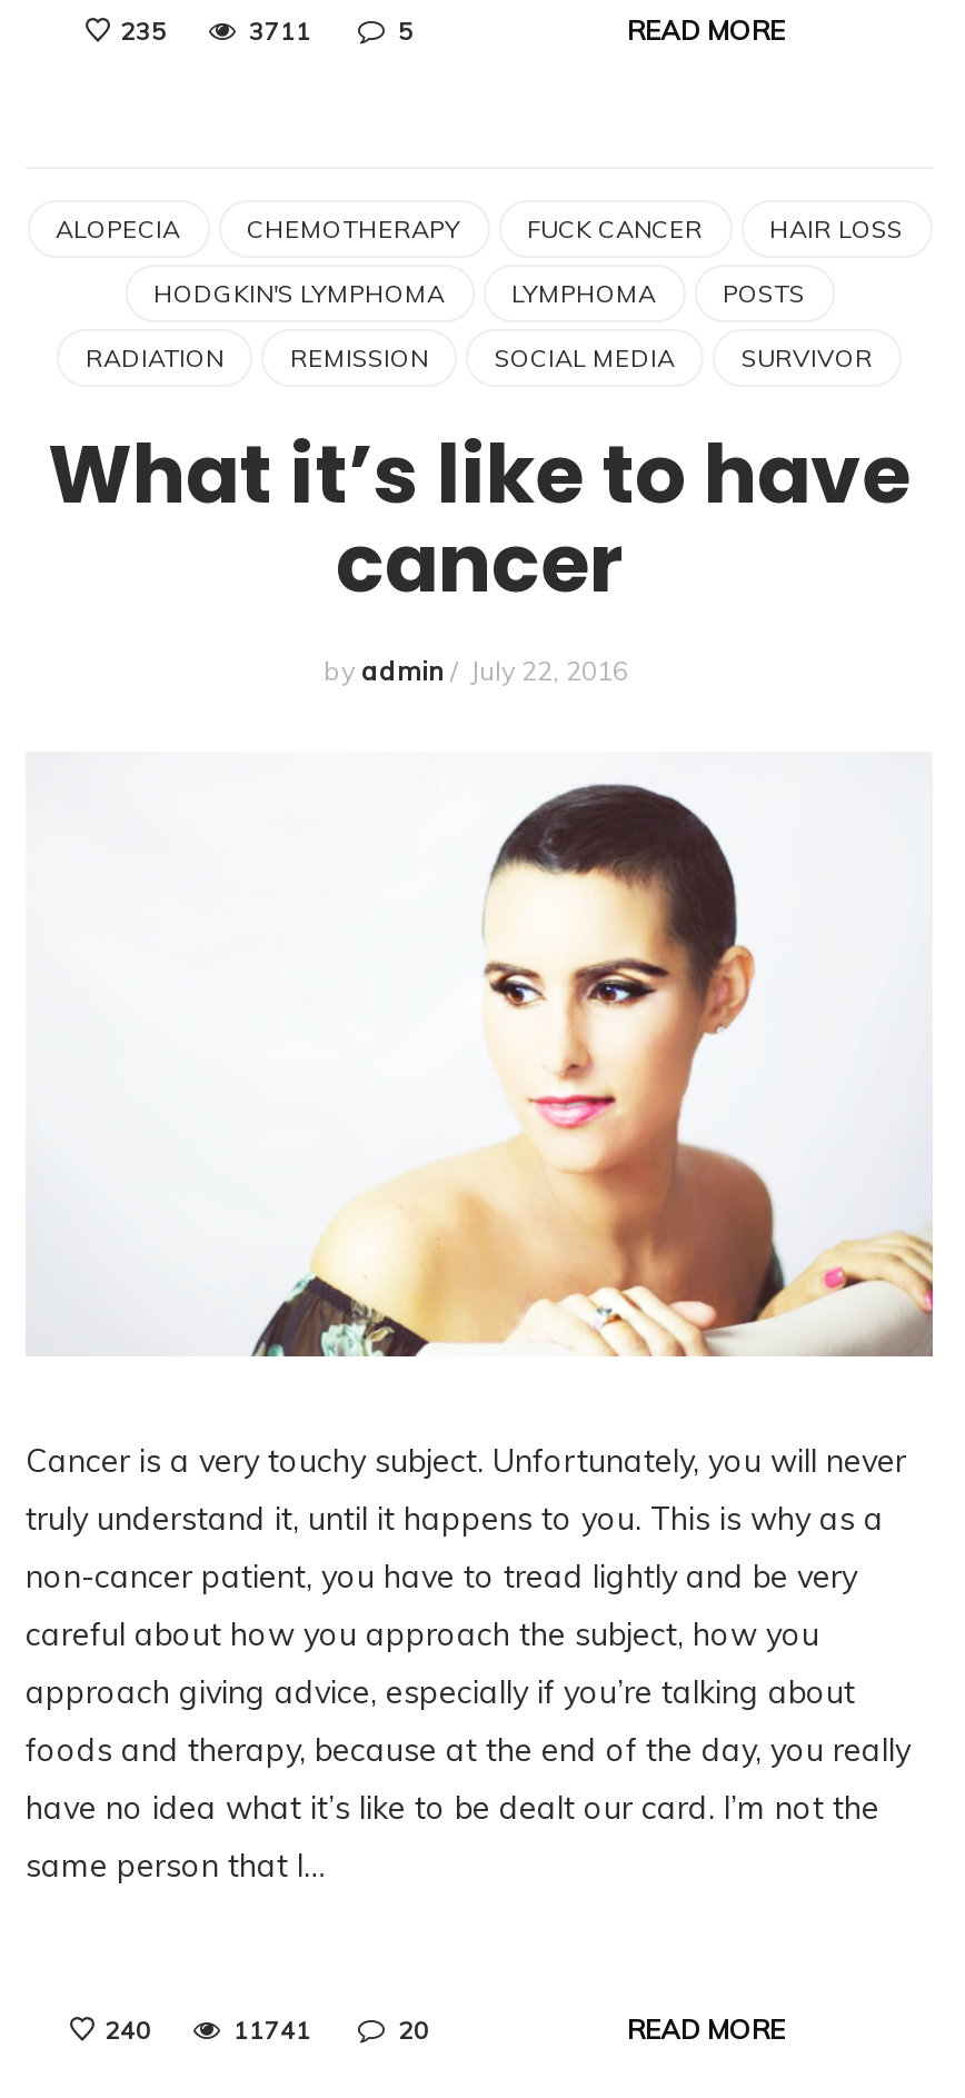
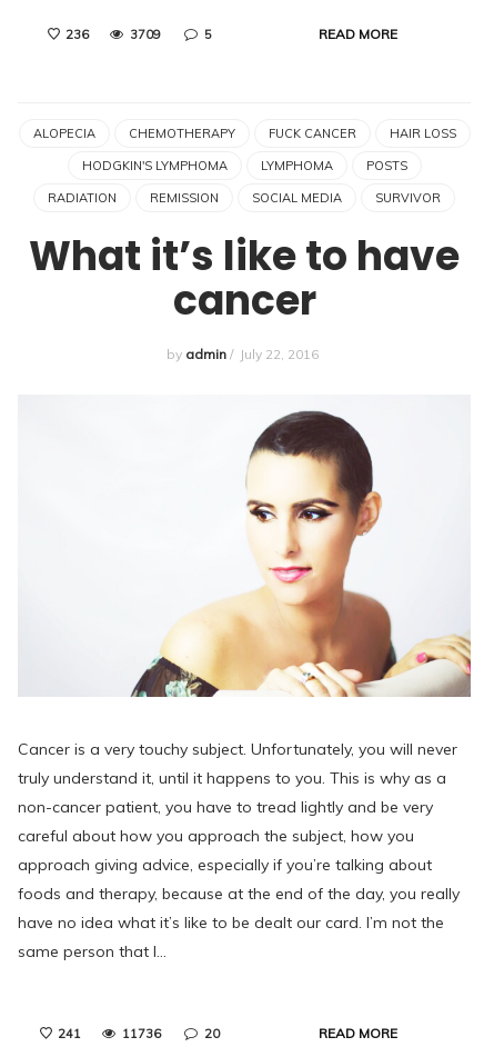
[120,16,167,47] 235 -> [65,27,88,43] 236
[249,16,311,47] 3711 -> [129,27,160,43] 3709
[105,2016,151,2047] 240 -> [57,1026,80,1042] 241
[233,2016,311,2047] 11741 -> [122,1026,160,1042] 11736

